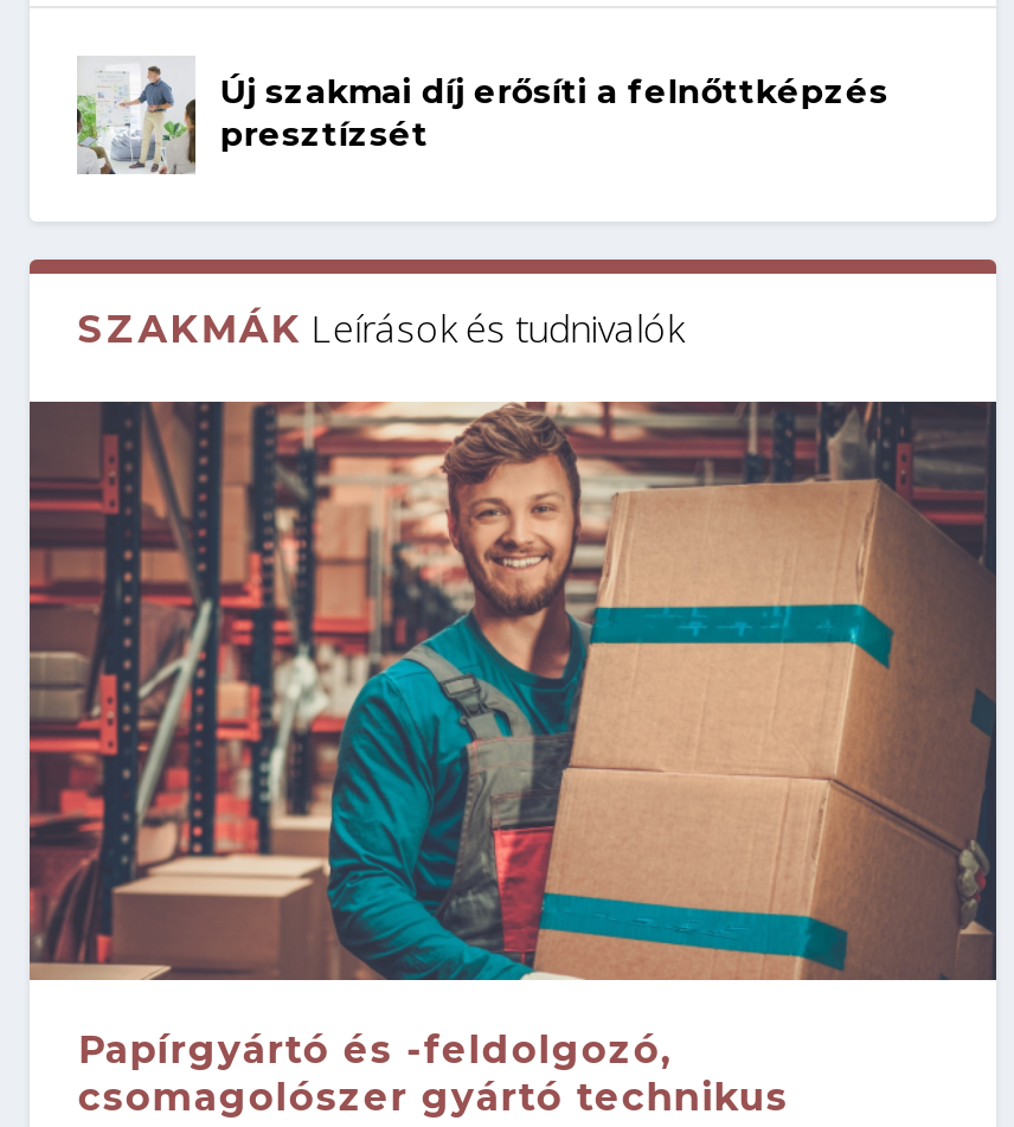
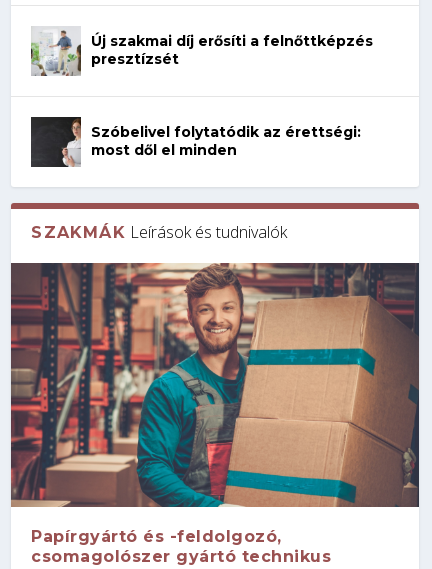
none -> [30,116,361,168] [image] | Szóbelivel folytatódik az érettségi: | most dől el minden

